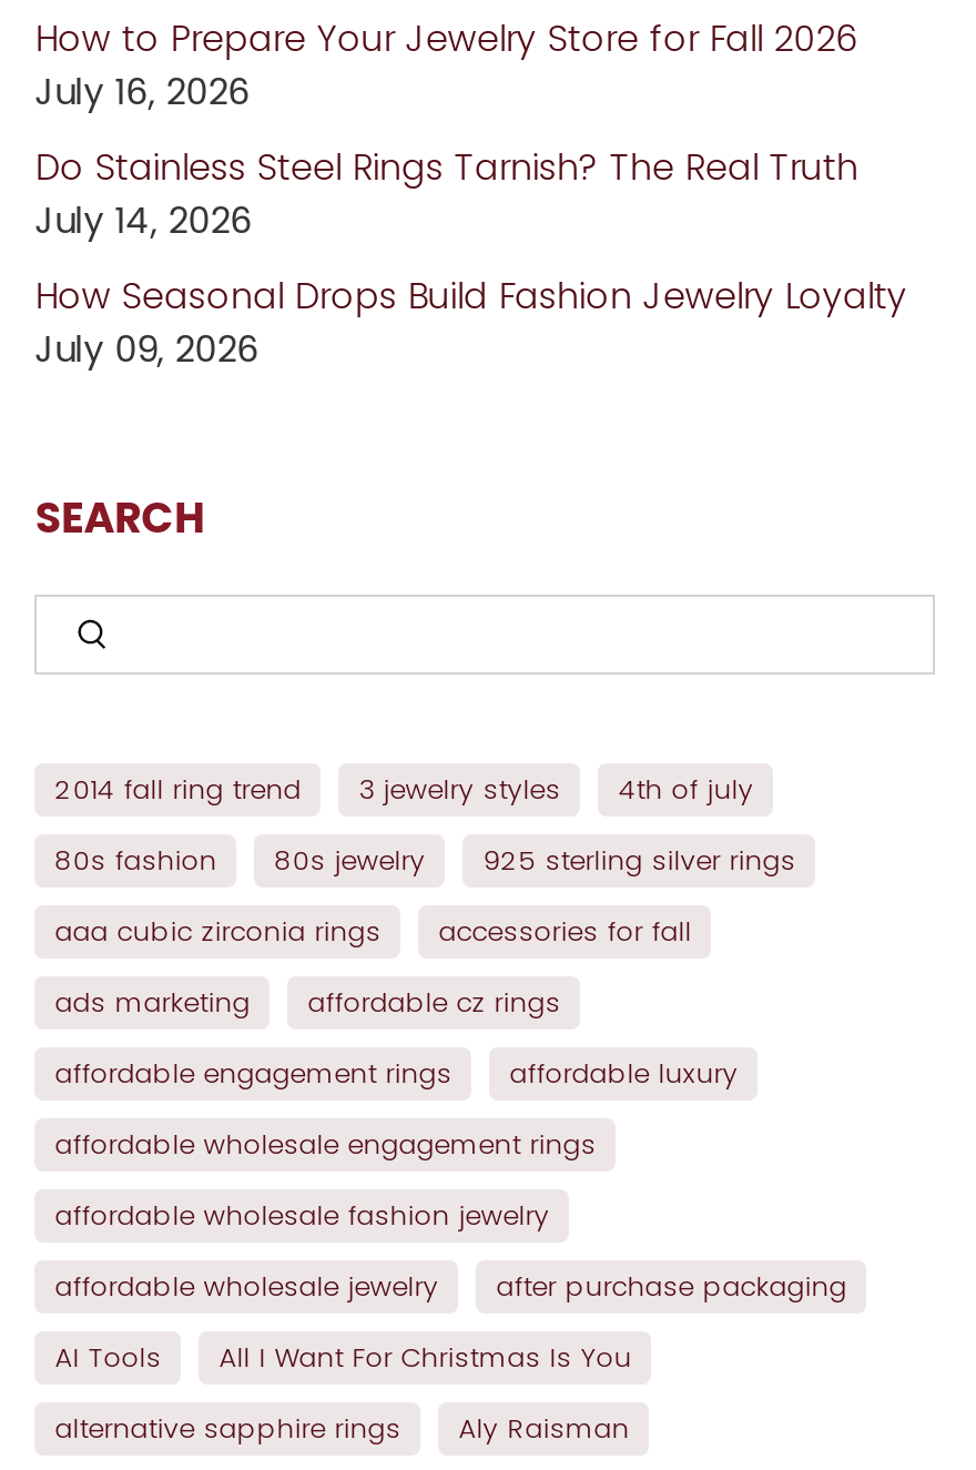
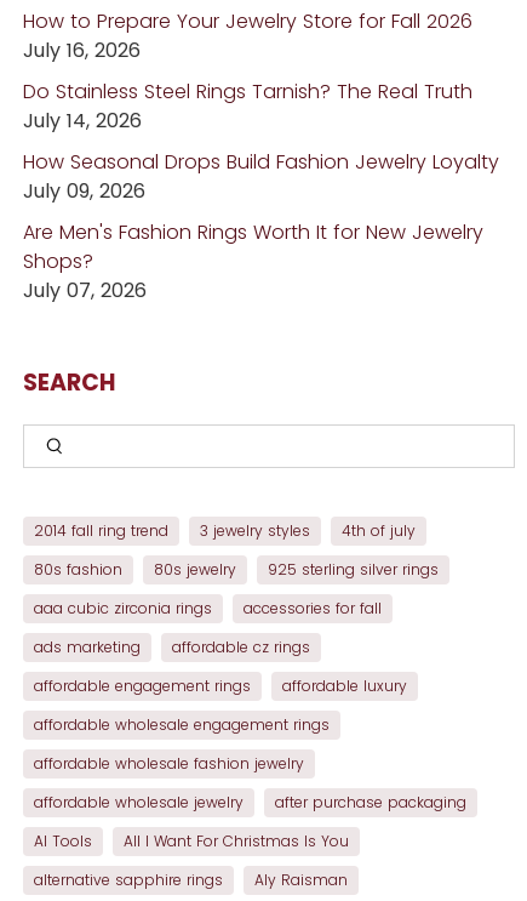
none -> [23,218,484,304] Are Men's Fashion Rings Worth It for New Jewelry | Shops? | July 07, 2026

